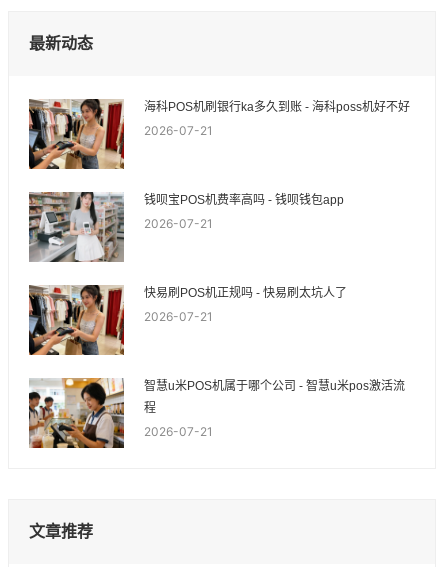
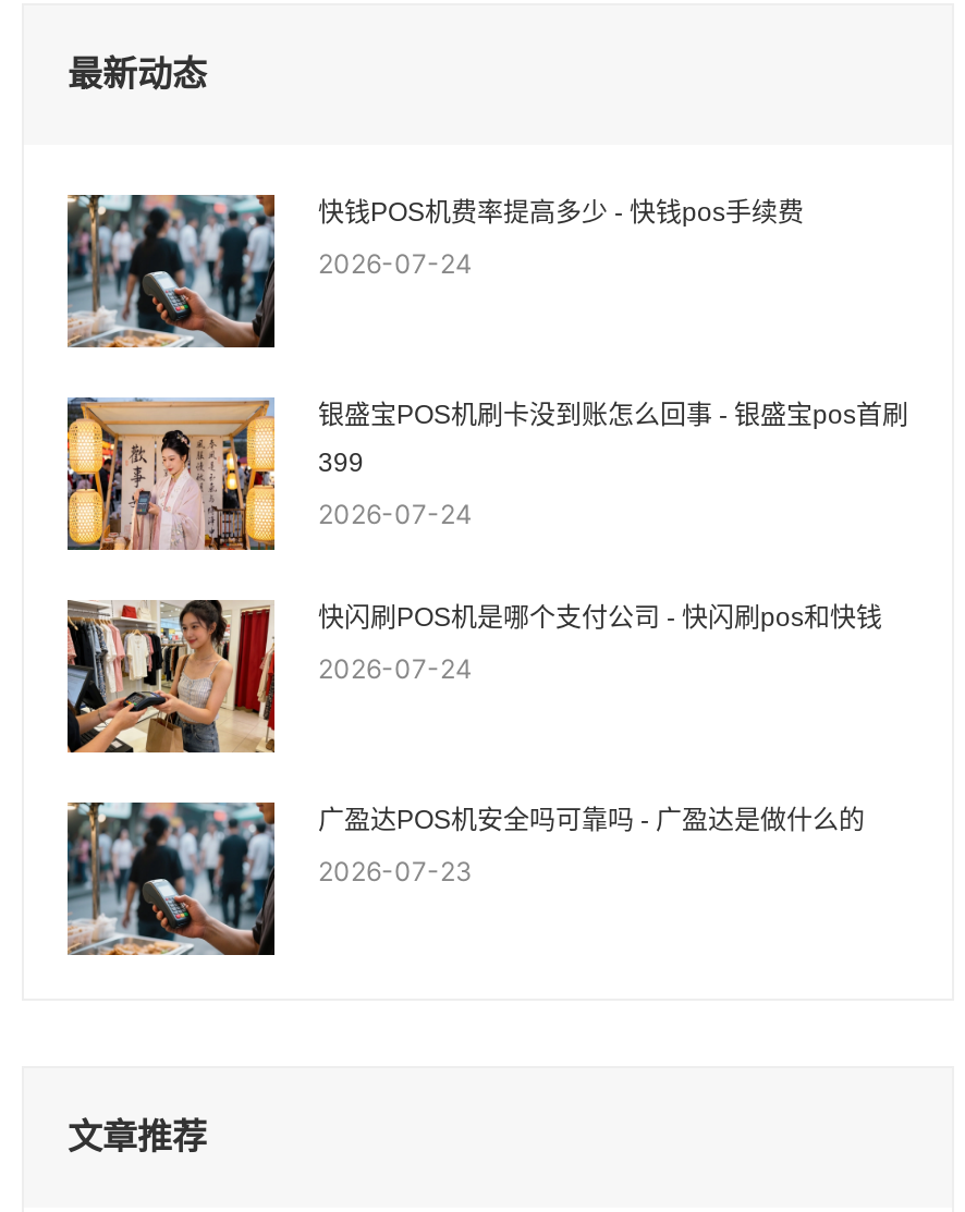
[28,99,410,170] [image] | 海科POS机刷银行ka多久到账 - 海科poss机好不好 -> [65,193,804,350] [image] | 快钱POS机费率提高多少 - 快钱pos手续费
[144,123,213,138] 2026-07-21 -> [318,247,473,280] 2026-07-24
[28,191,344,263] [image] | 钱呗宝POS机费率高吗 - 钱呗钱包app -> [65,397,908,552] [image] | 银盛宝POS机刷卡没到账怎么回事 - 银盛宝pos首刷
[144,216,213,231] 2026-07-21 -> [318,448,364,478] 399
[144,286,347,300] 快易刷POS机正规吗 - 快易刷太坑人了 -> [318,498,473,530] 2026-07-24
[144,309,213,324] 2026-07-21 -> [318,602,882,633] 快闪刷POS机是哪个支付公司 - 快闪刷pos和快钱
[28,377,156,449] [image] | 程 -> [65,800,865,957] [image] | 广盈达POS机安全吗可靠吗 - 广盈达是做什么的
[144,379,405,393] 智慧u米POS机属于哪个公司 - 智慧u米pos激活流 -> [318,652,473,685] 2026-07-24
[144,424,213,439] 2026-07-21 -> [318,855,473,887] 2026-07-23

